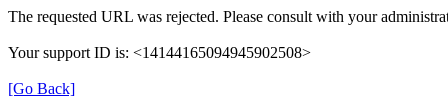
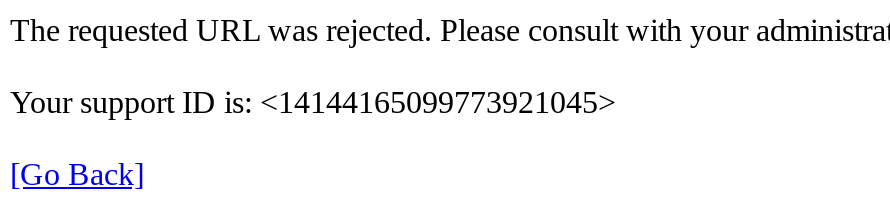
[8,44,311,61] Your support ID is: <14144165094945902508> -> [10,85,616,119] Your support ID is: <14144165099773921045>

